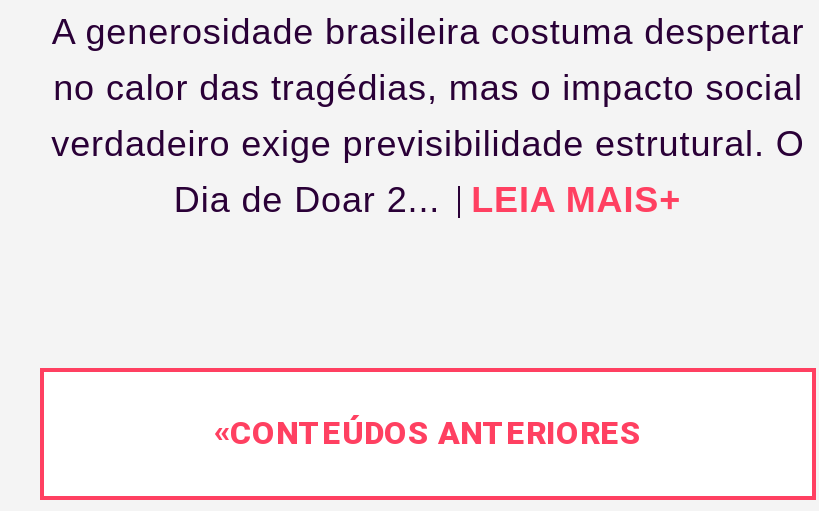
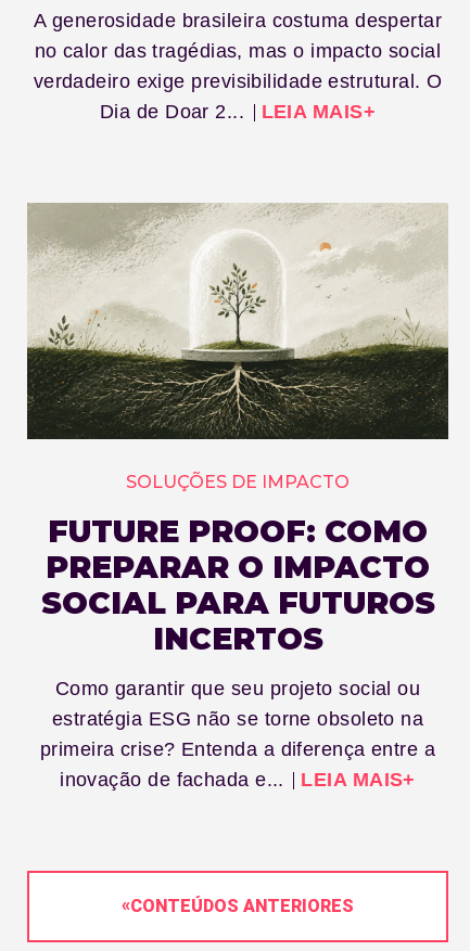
none -> [26,203,449,791] [image] | SOLUÇÕES DE IMPACTO | FUTURE PROOF: COMO | PREPARAR O IMPACTO | SOCIAL PARA FUTUROS | INCERTOS | Como garantir que seu projeto social ou | estratégia ESG não se torne obsoleto na | primeira crise? Entenda a diferença entre a | inovação de fachada e... LEIA MAIS+

